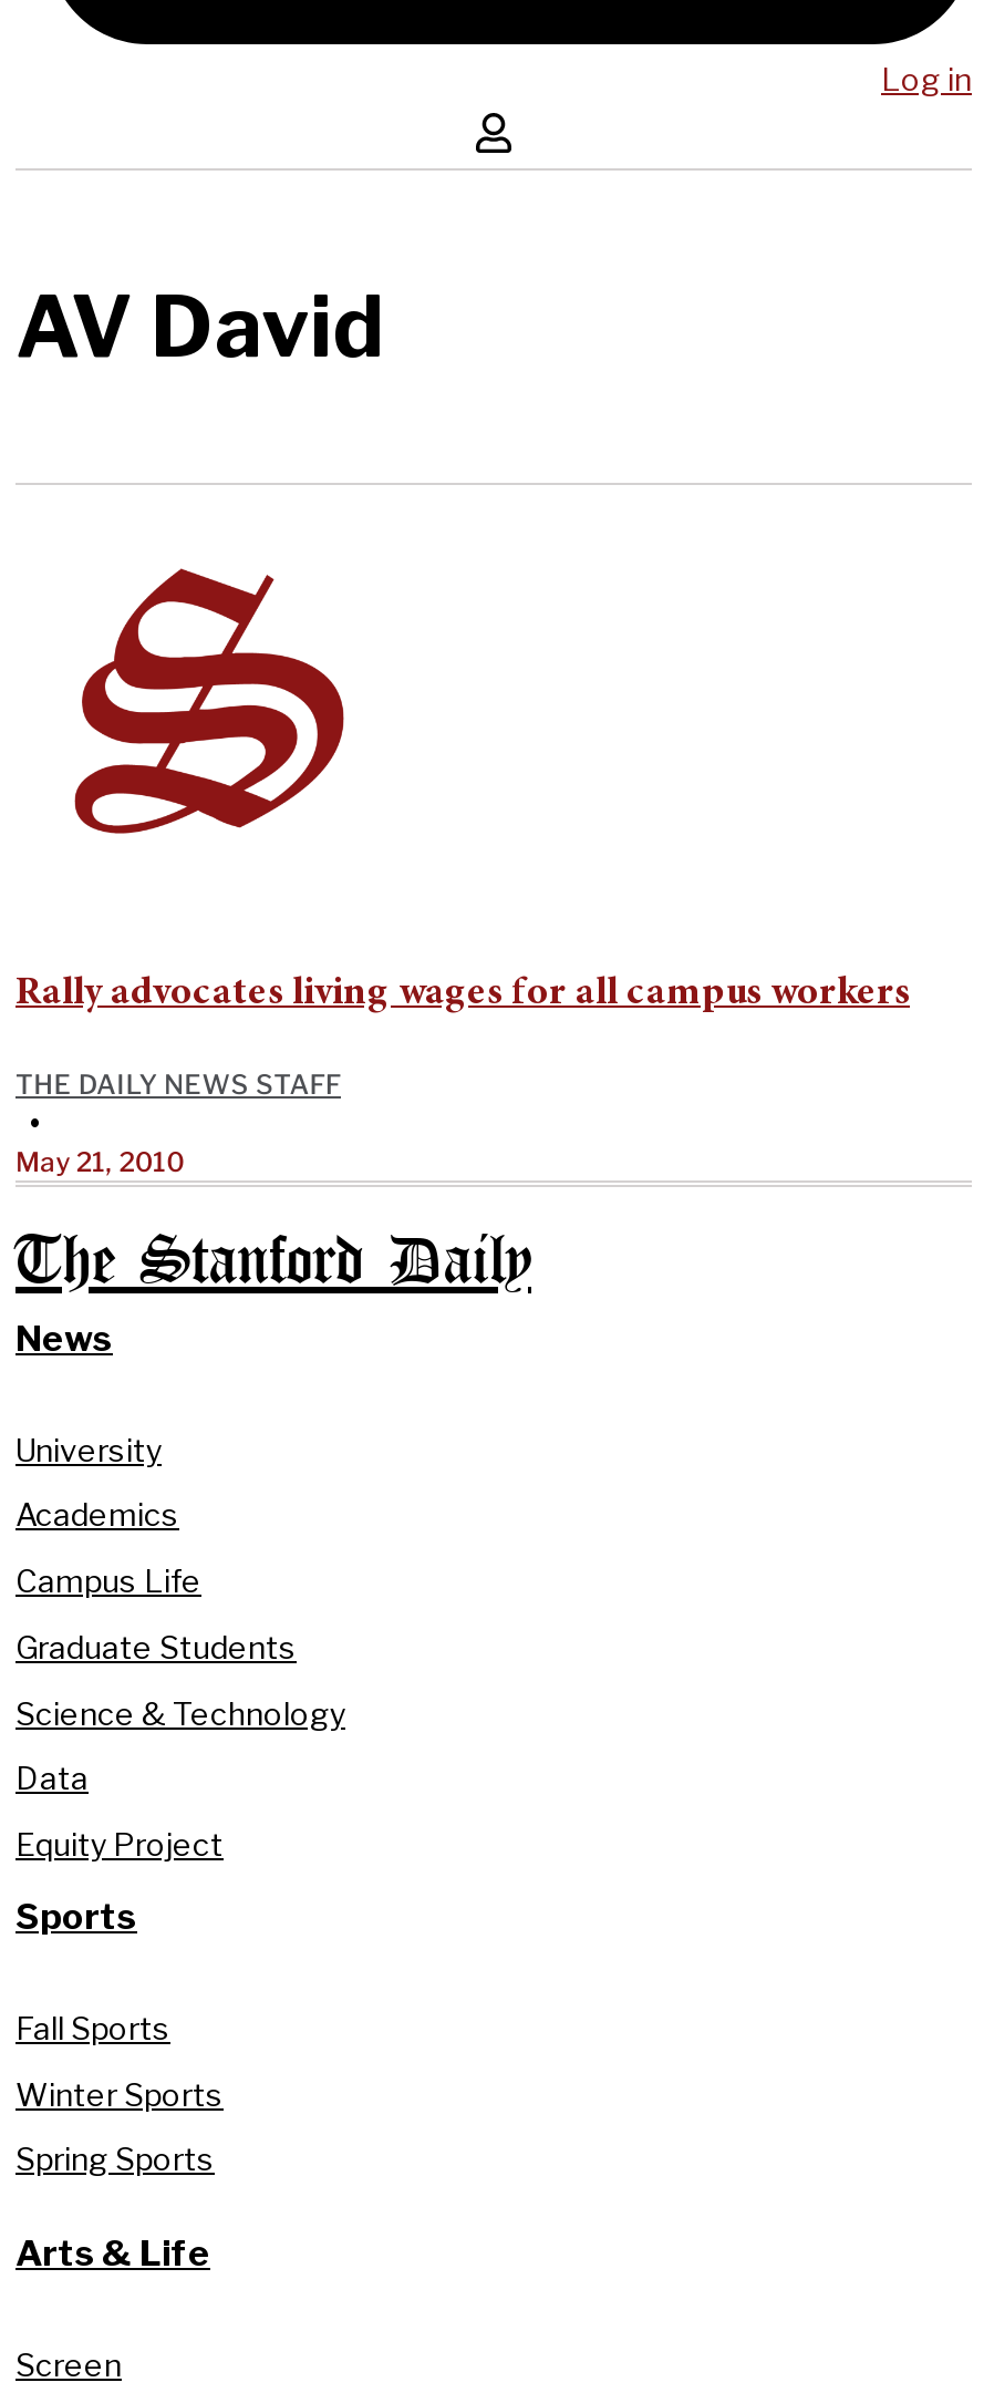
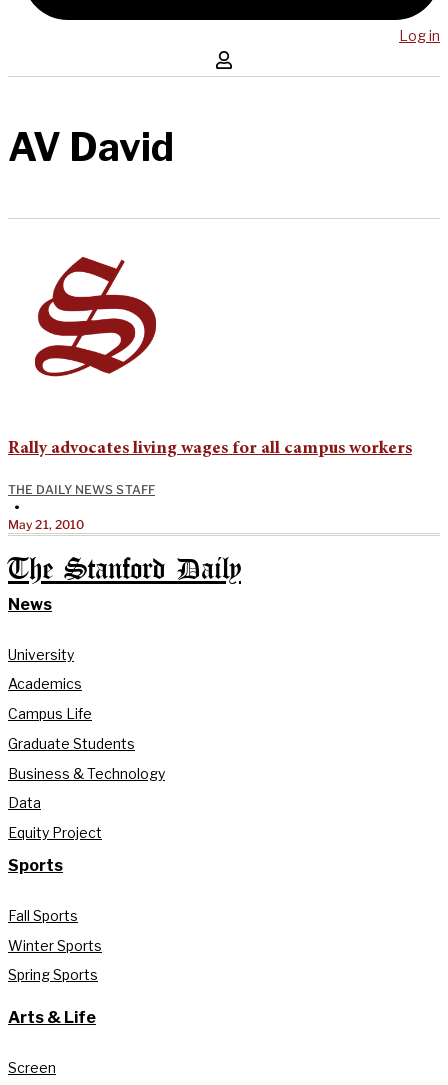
[15,1693,345,1731] Science & Technology -> [8,765,165,782] Business & Technology

